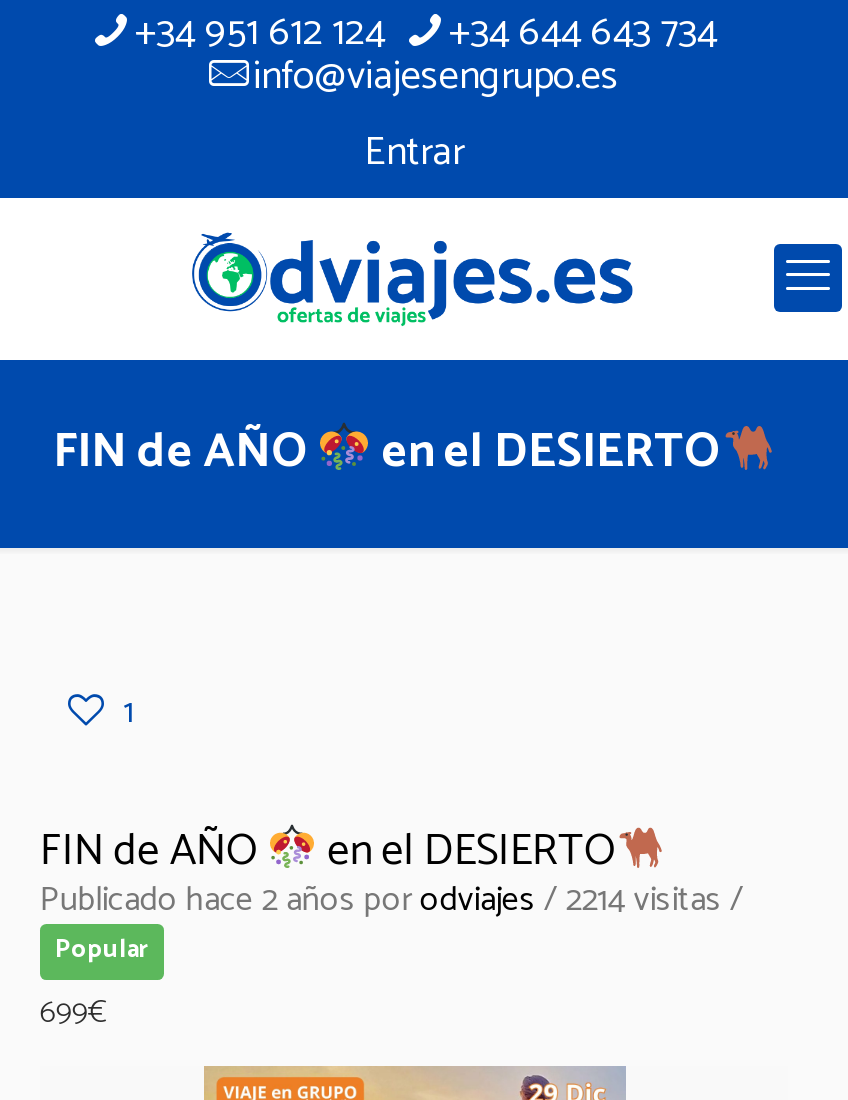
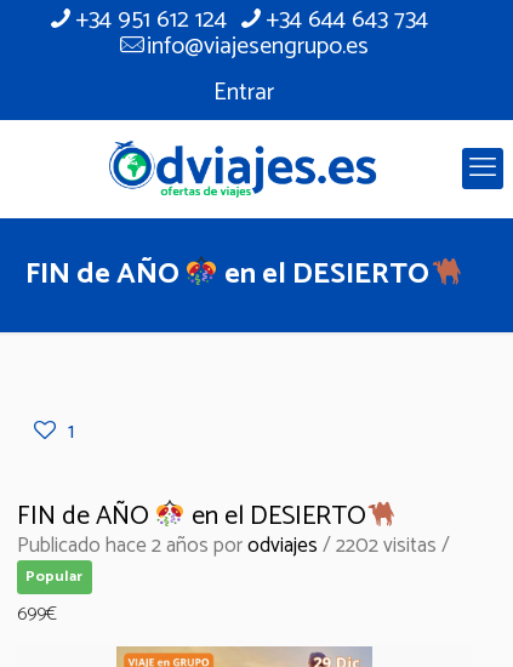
[40,872,744,928] Publicado hace 2 años porodviajes / 2214 visitas / -> [17,529,450,562] Publicado hace 2 años porodviajes / 2202 visitas /

